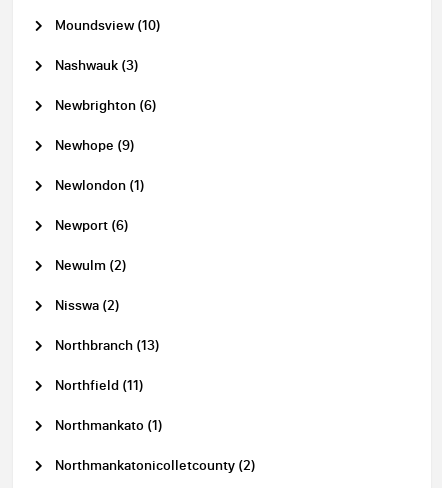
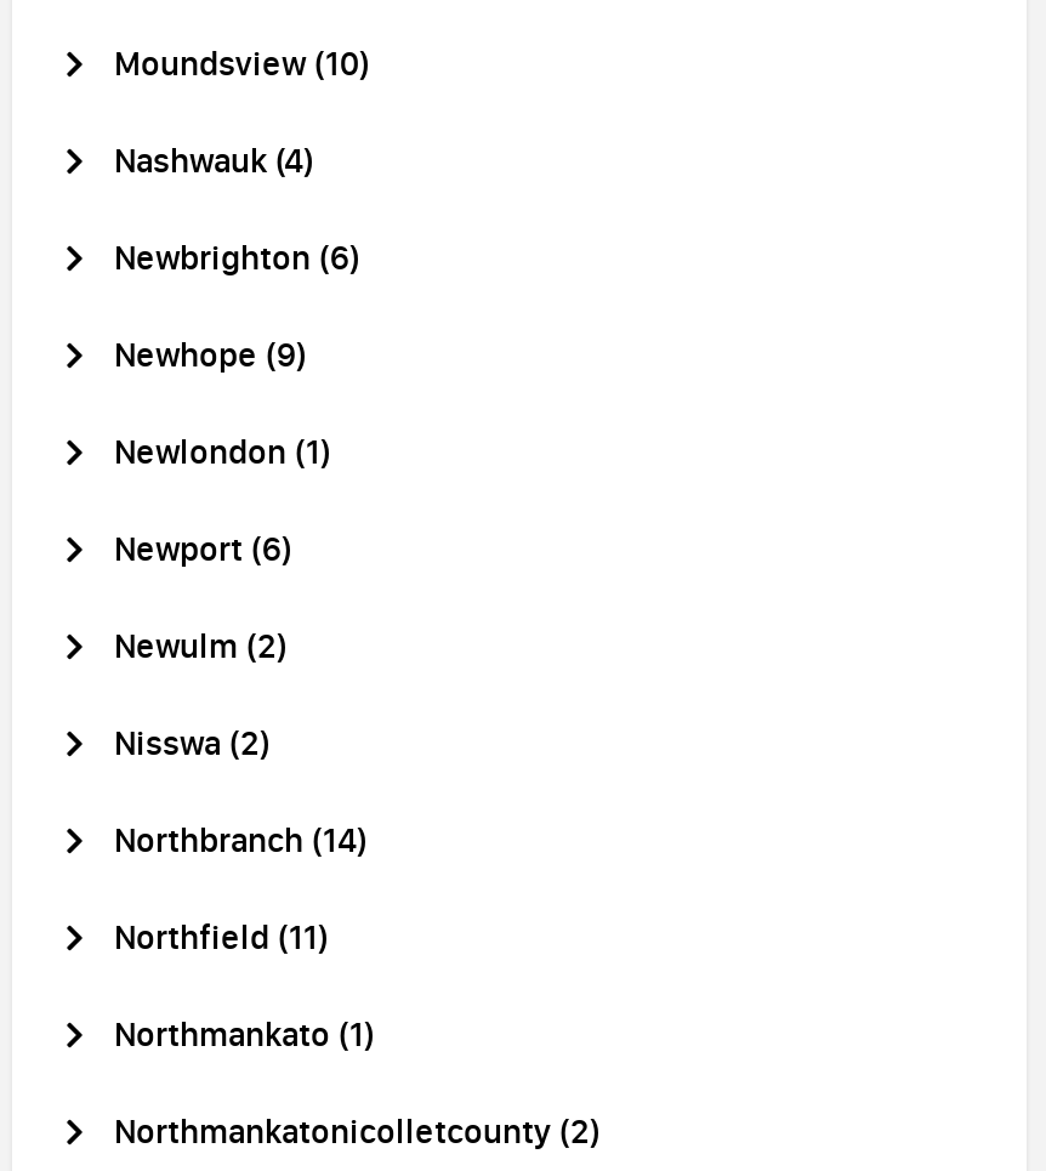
[55,56,139,74] Nashwauk (3) -> [114,138,315,182] Nashwauk (4)
[55,336,160,354] Northbranch (13) -> [114,818,369,862] Northbranch (14)

